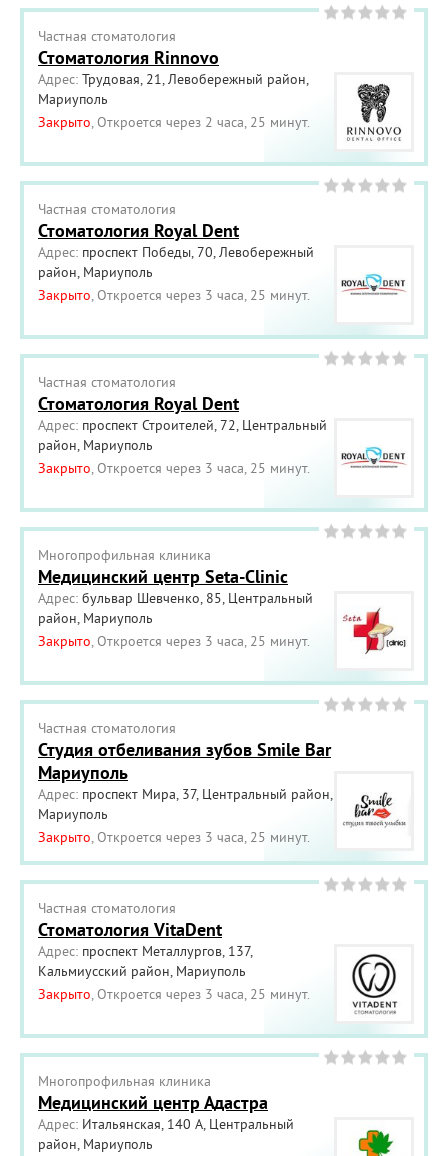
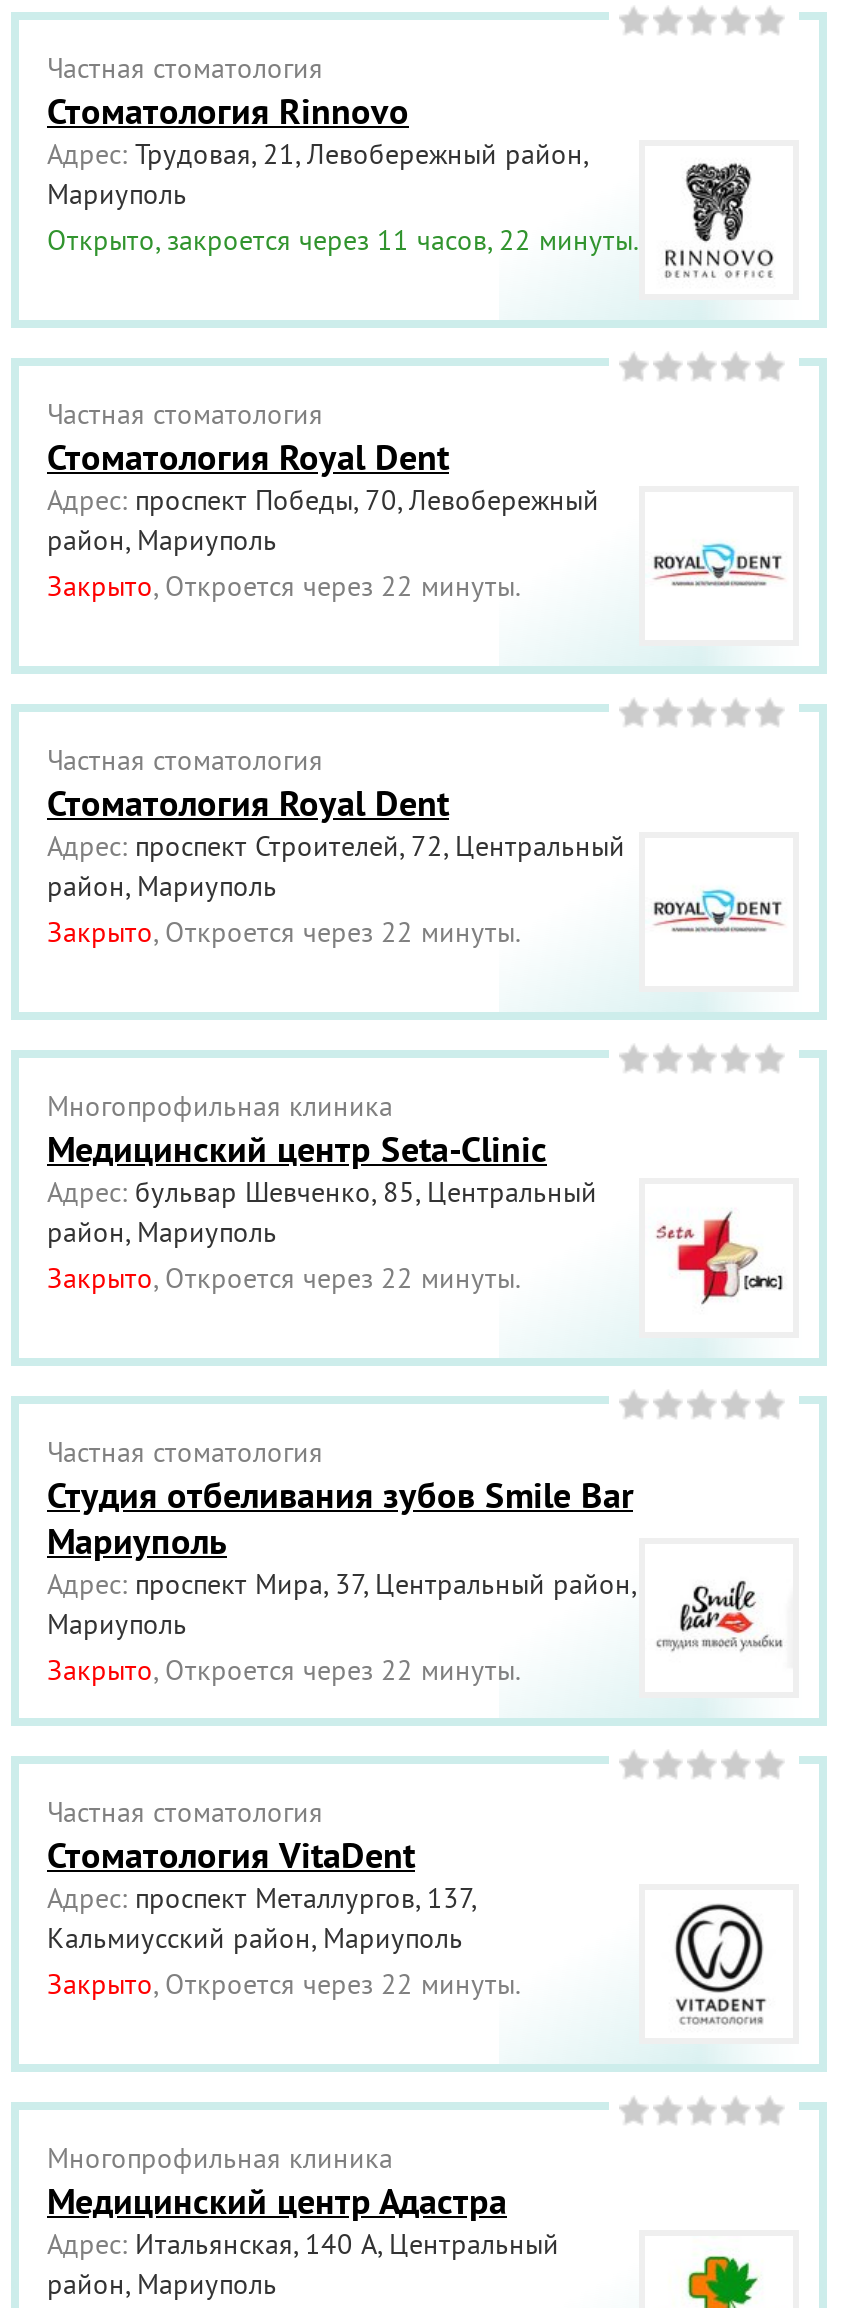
[38,113,310,131] Закрыто, Откроется через 2 часа, 25 минут. -> [47,222,639,258] Открыто, закроется через 11 часов, 22 минуты.
[38,286,310,304] Закрыто, Откроется через 3 часа, 25 минут. -> [47,568,521,604] Закрыто, Откроется через 22 минуты.
[38,459,310,477] Закрыто, Откроется через 3 часа, 25 минут. -> [47,914,521,950] Закрыто, Откроется через 22 минуты.
[38,632,310,650] Закрыто, Откроется через 3 часа, 25 минут. -> [47,1260,521,1296] Закрыто, Откроется через 22 минуты.
[38,828,310,846] Закрыто, Откроется через 3 часа, 25 минут. -> [47,1652,521,1688] Закрыто, Откроется через 22 минуты.
[38,985,310,1003] Закрыто, Откроется через 3 часа, 25 минут. -> [47,1966,521,2002] Закрыто, Откроется через 22 минуты.

